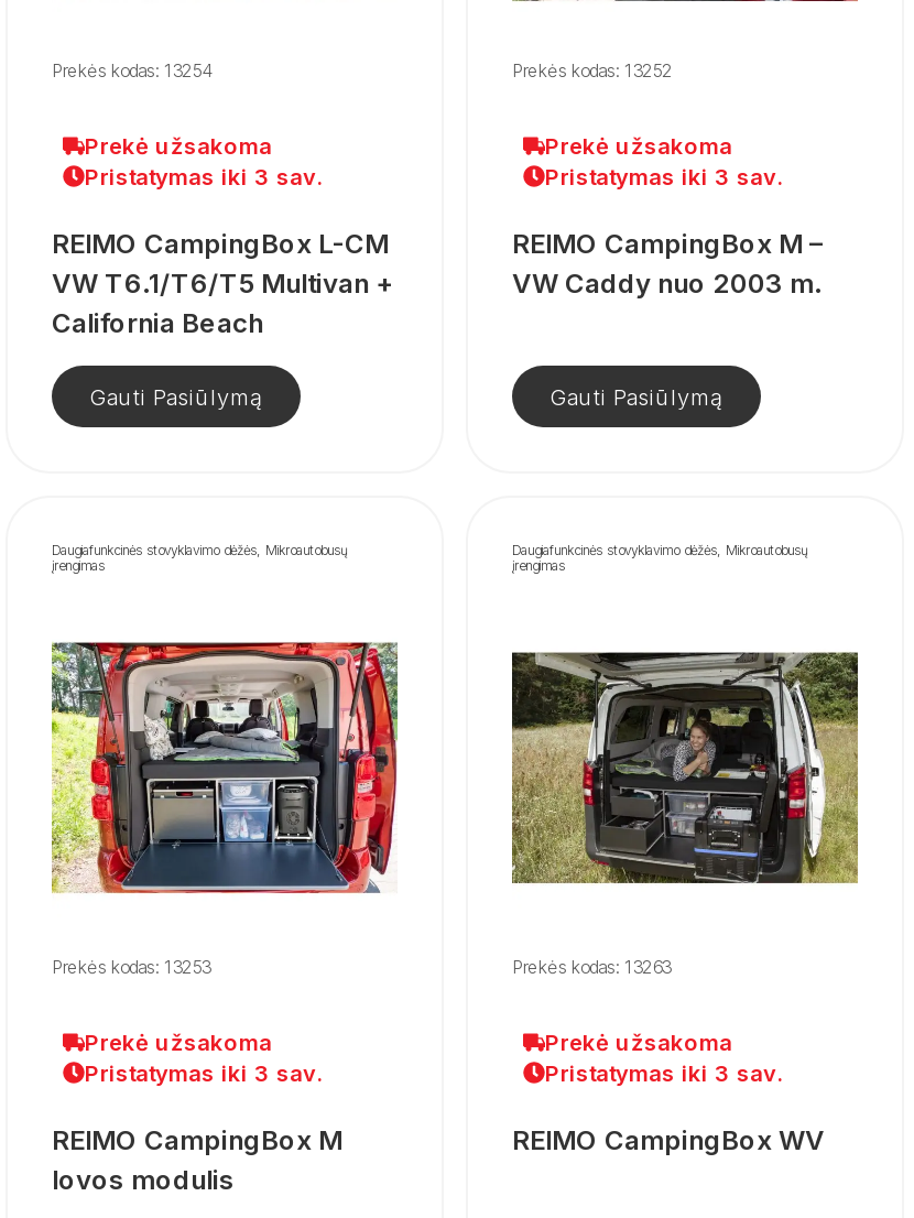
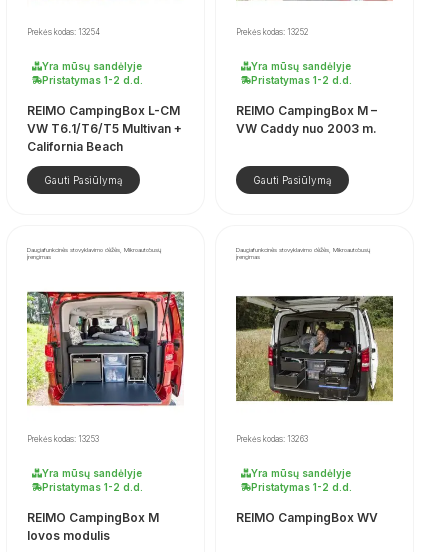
[85,132,323,189] Prekė užsakoma | Pristatymas iki 3 sav. -> [42,60,143,86] Yra mūsų sandėlyje | Pristatymas 1-2 d.d.
[545,132,783,189] Prekė užsakoma | Pristatymas iki 3 sav. -> [251,60,352,86] Yra mūsų sandėlyje | Pristatymas 1-2 d.d.
[85,1028,323,1086] Prekė užsakoma | Pristatymas iki 3 sav. -> [42,467,143,493] Yra mūsų sandėlyje | Pristatymas 1-2 d.d.
[545,1028,783,1086] Prekė užsakoma | Pristatymas iki 3 sav. -> [251,467,352,493] Yra mūsų sandėlyje | Pristatymas 1-2 d.d.

